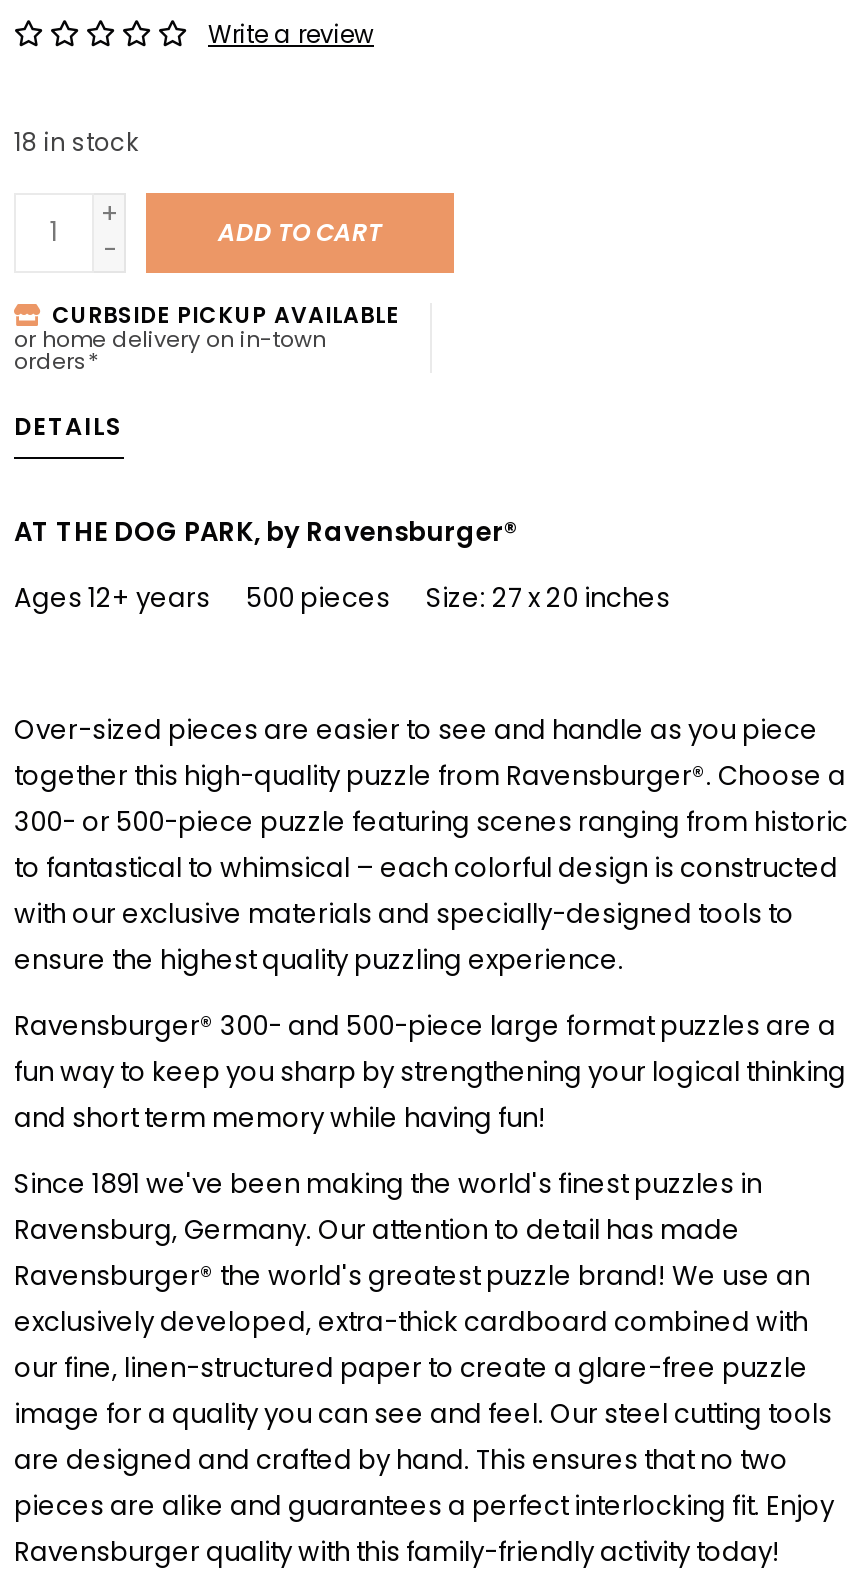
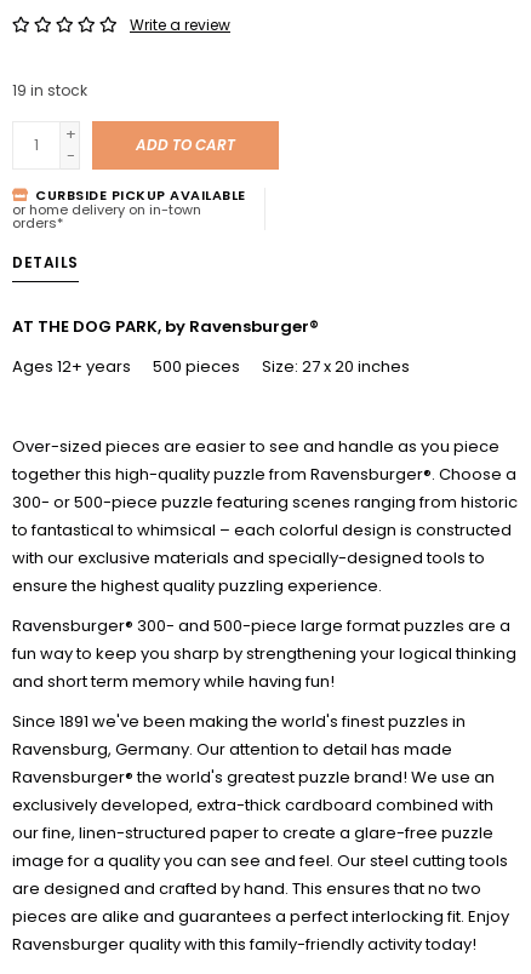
[14,125,138,159] 18 in stock -> [12,80,87,100] 19 in stock

